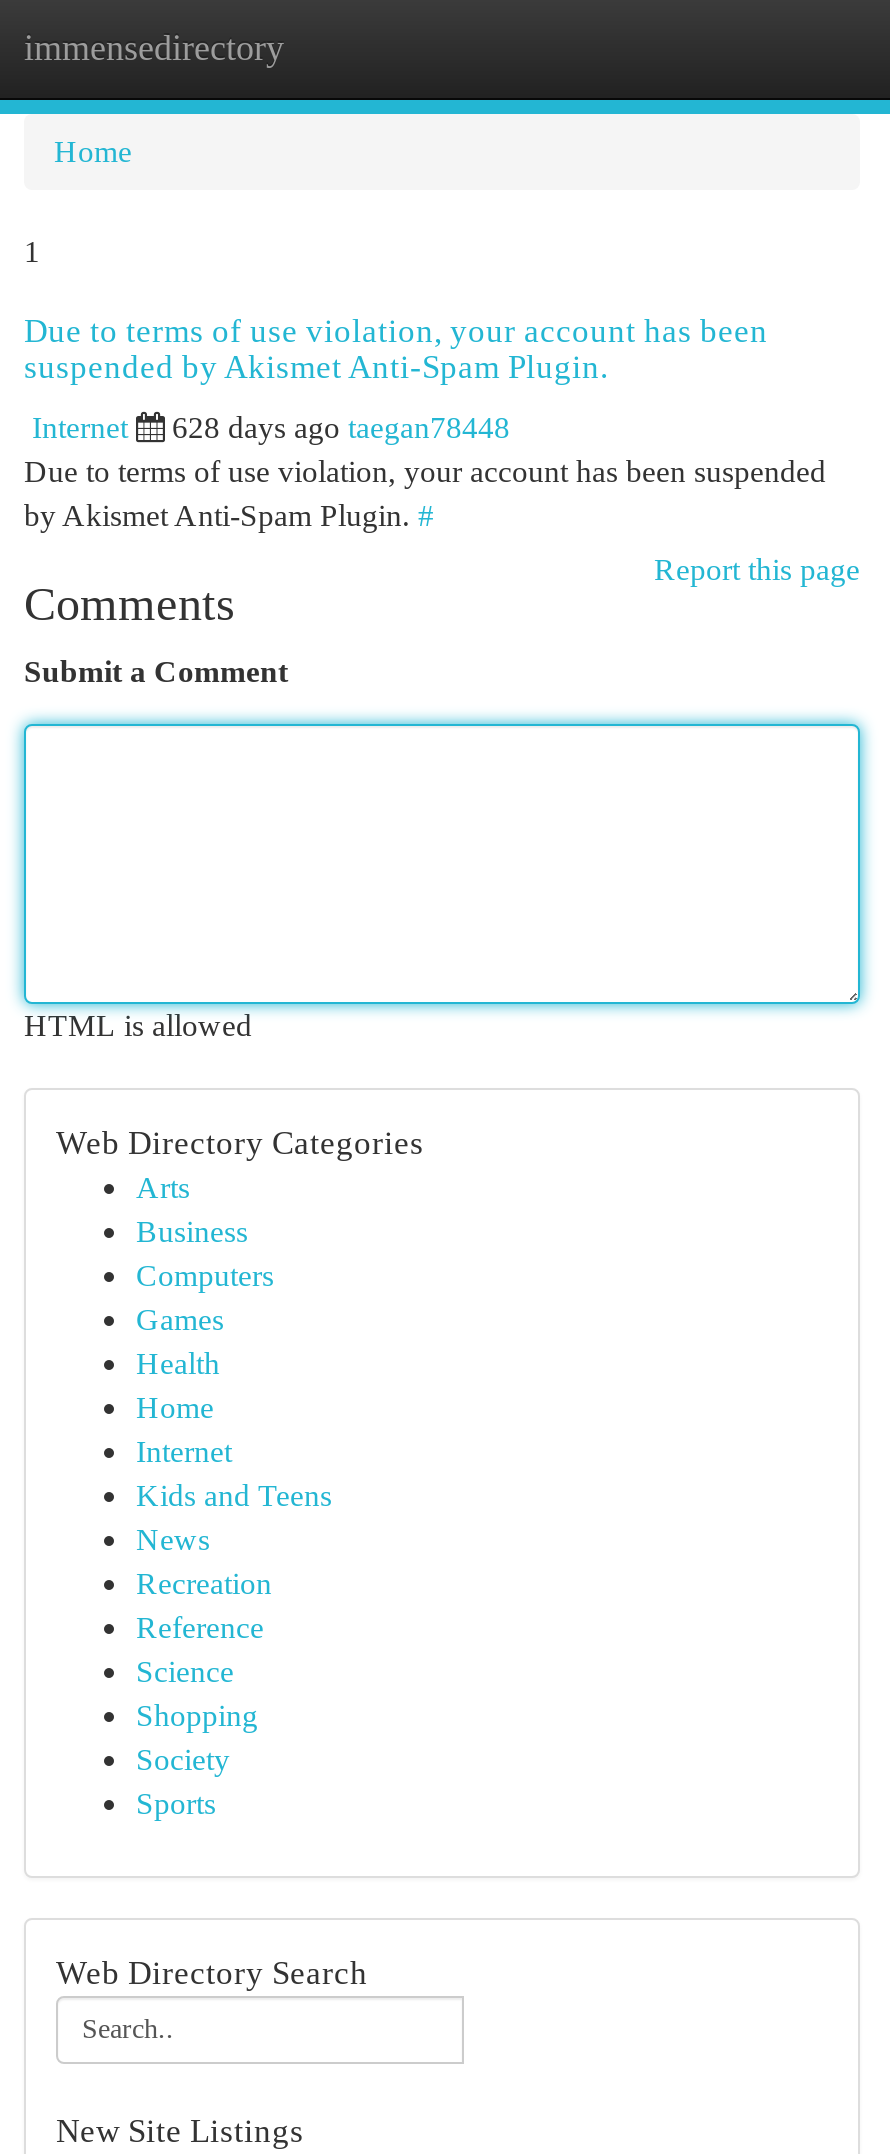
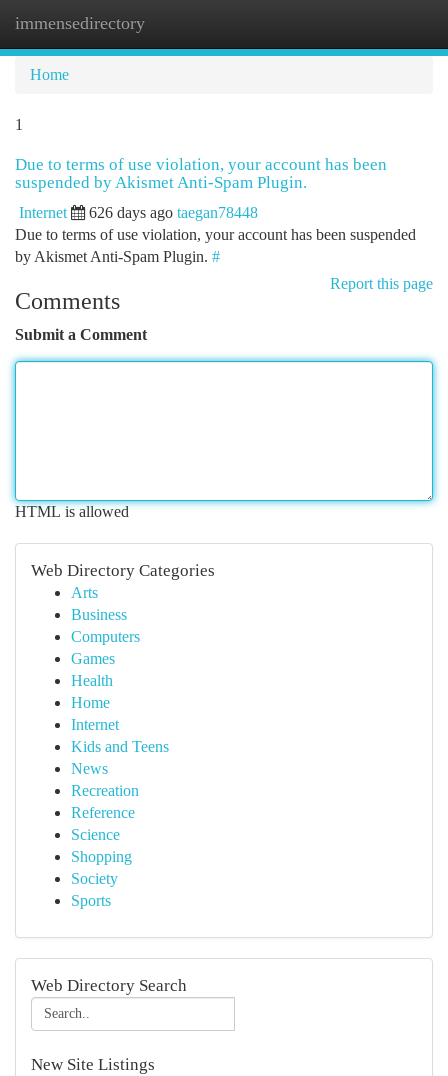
[172,410,510,444] 628 days ago taegan78448 -> [89,204,258,221] 626 days ago taegan78448

